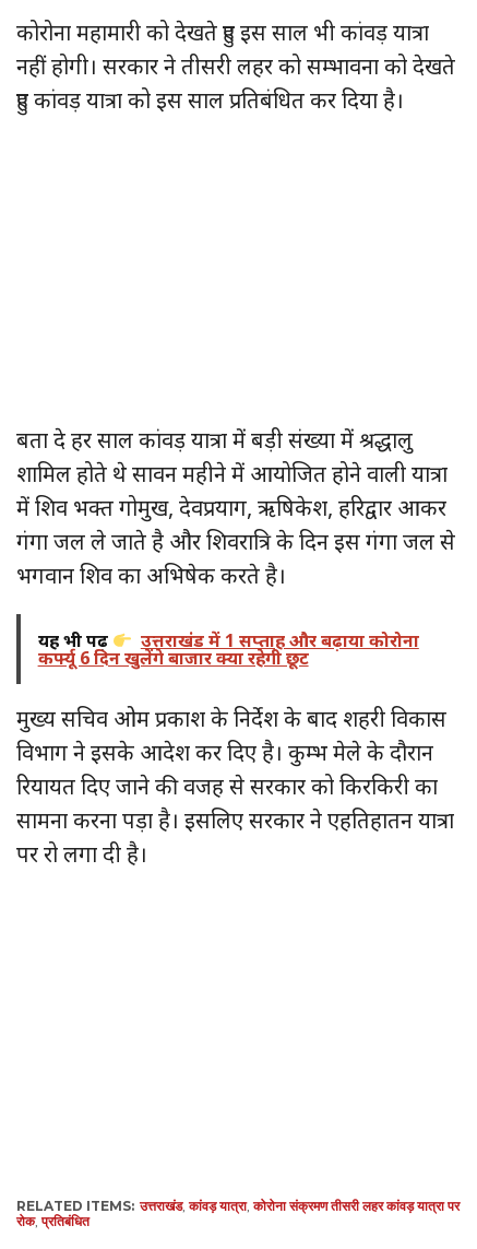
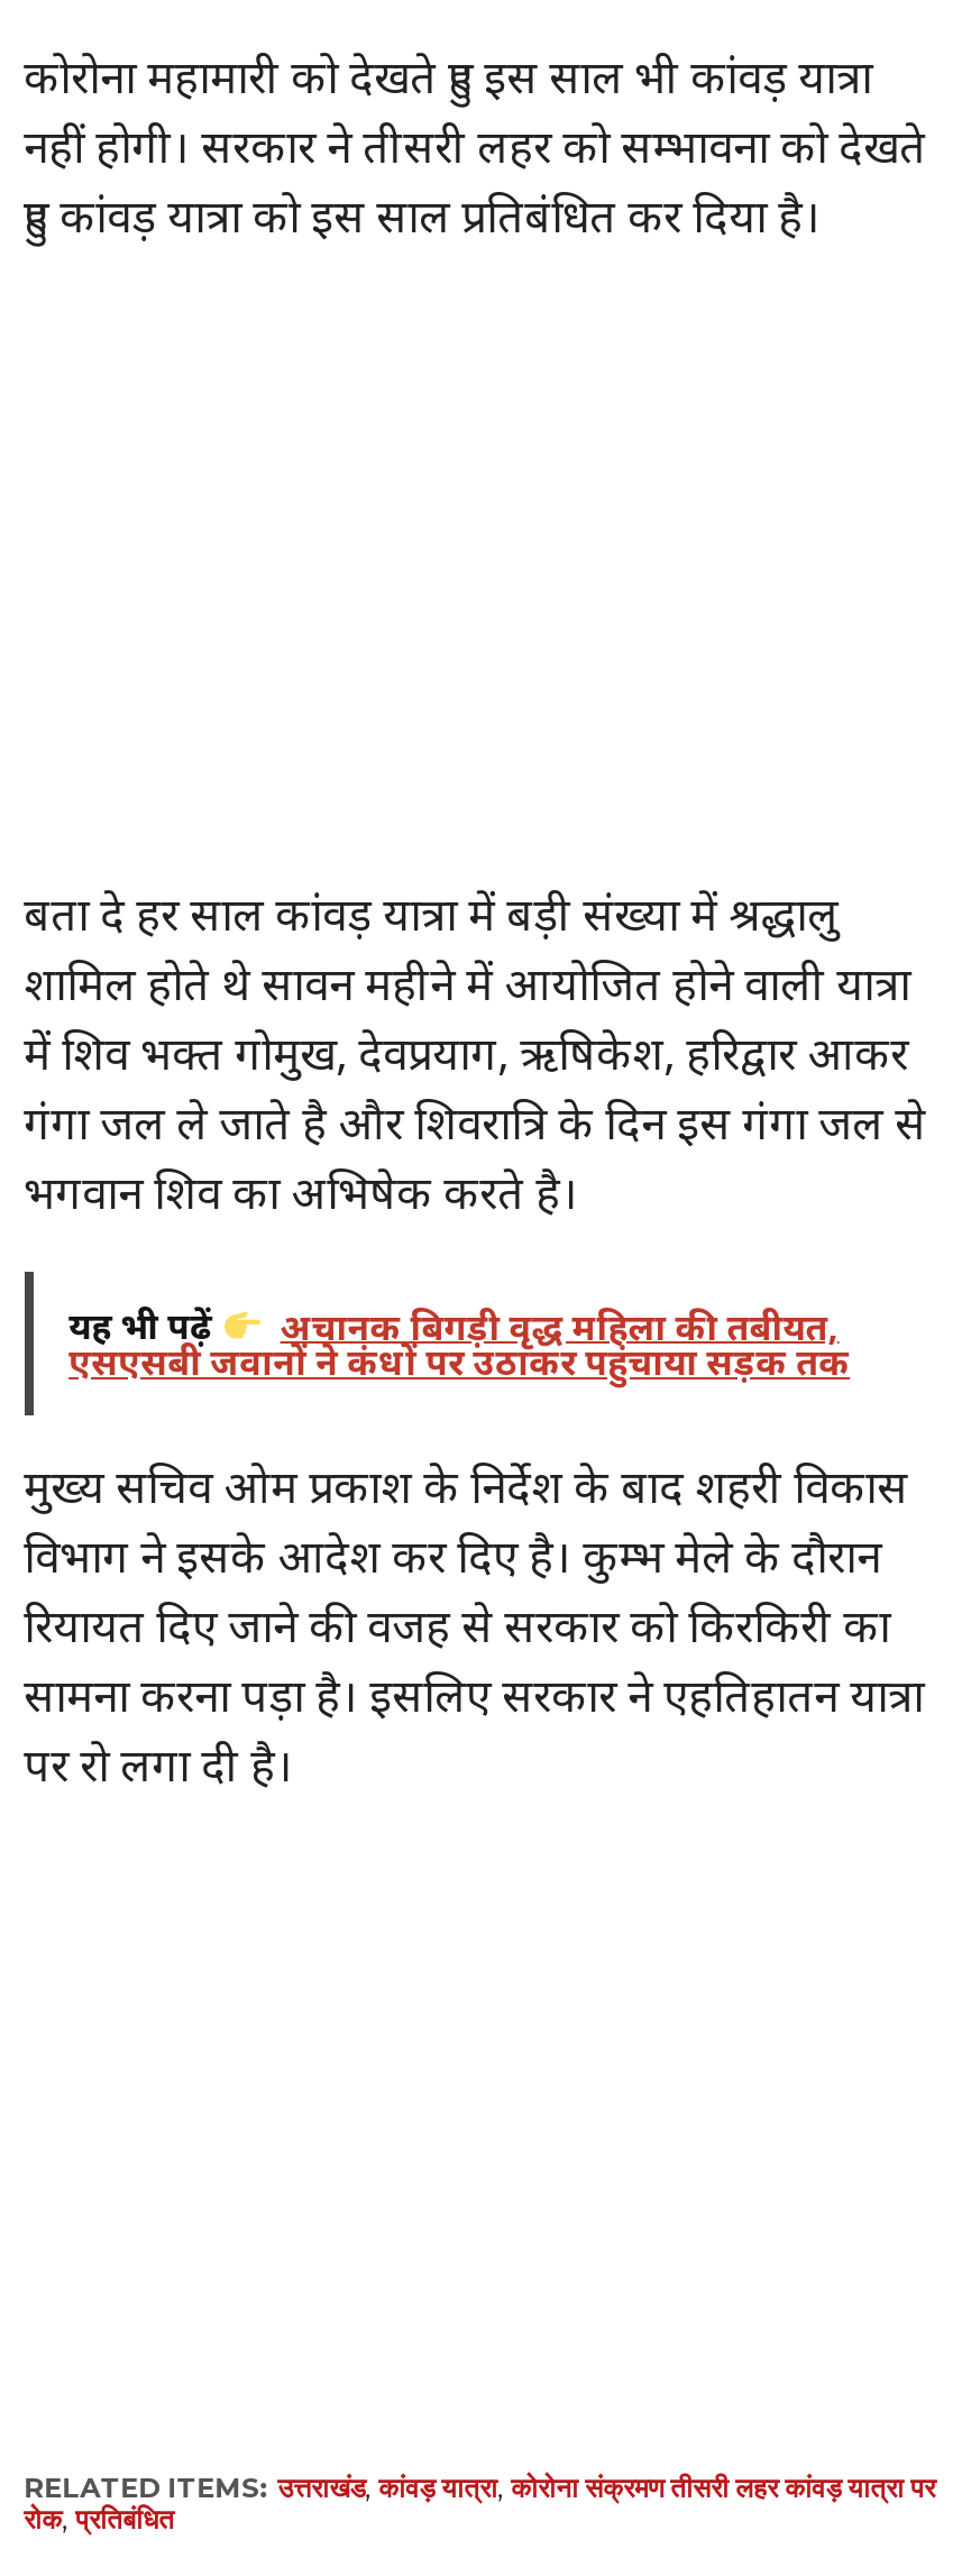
[38,629,419,670] उत्तराखंड में 1 सप्ताह और बढ़ाया कोरोना | कर्फ्यू 6 दिन खुलेंगे बाजार क्या रहेगी छूट -> [69,1302,850,1387] अचानक बिगड़ी वृद्ध महिला की तबीयत, | एसएसबी जवानों ने कंधों पर उठाकर पहुंचाया सड़क तक

